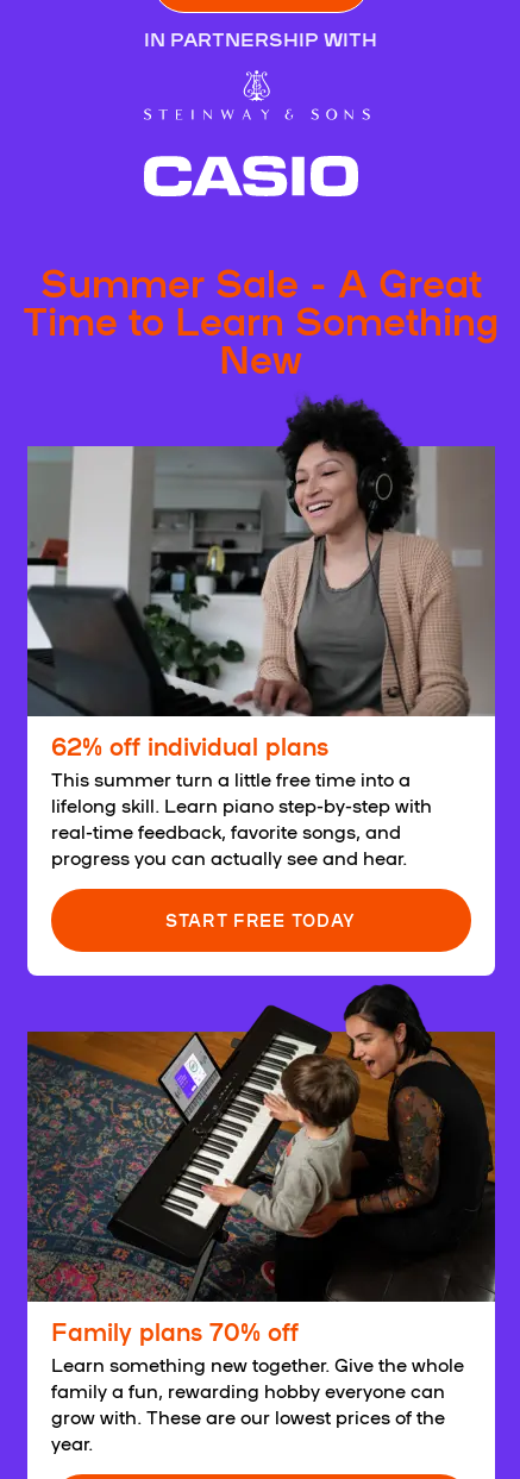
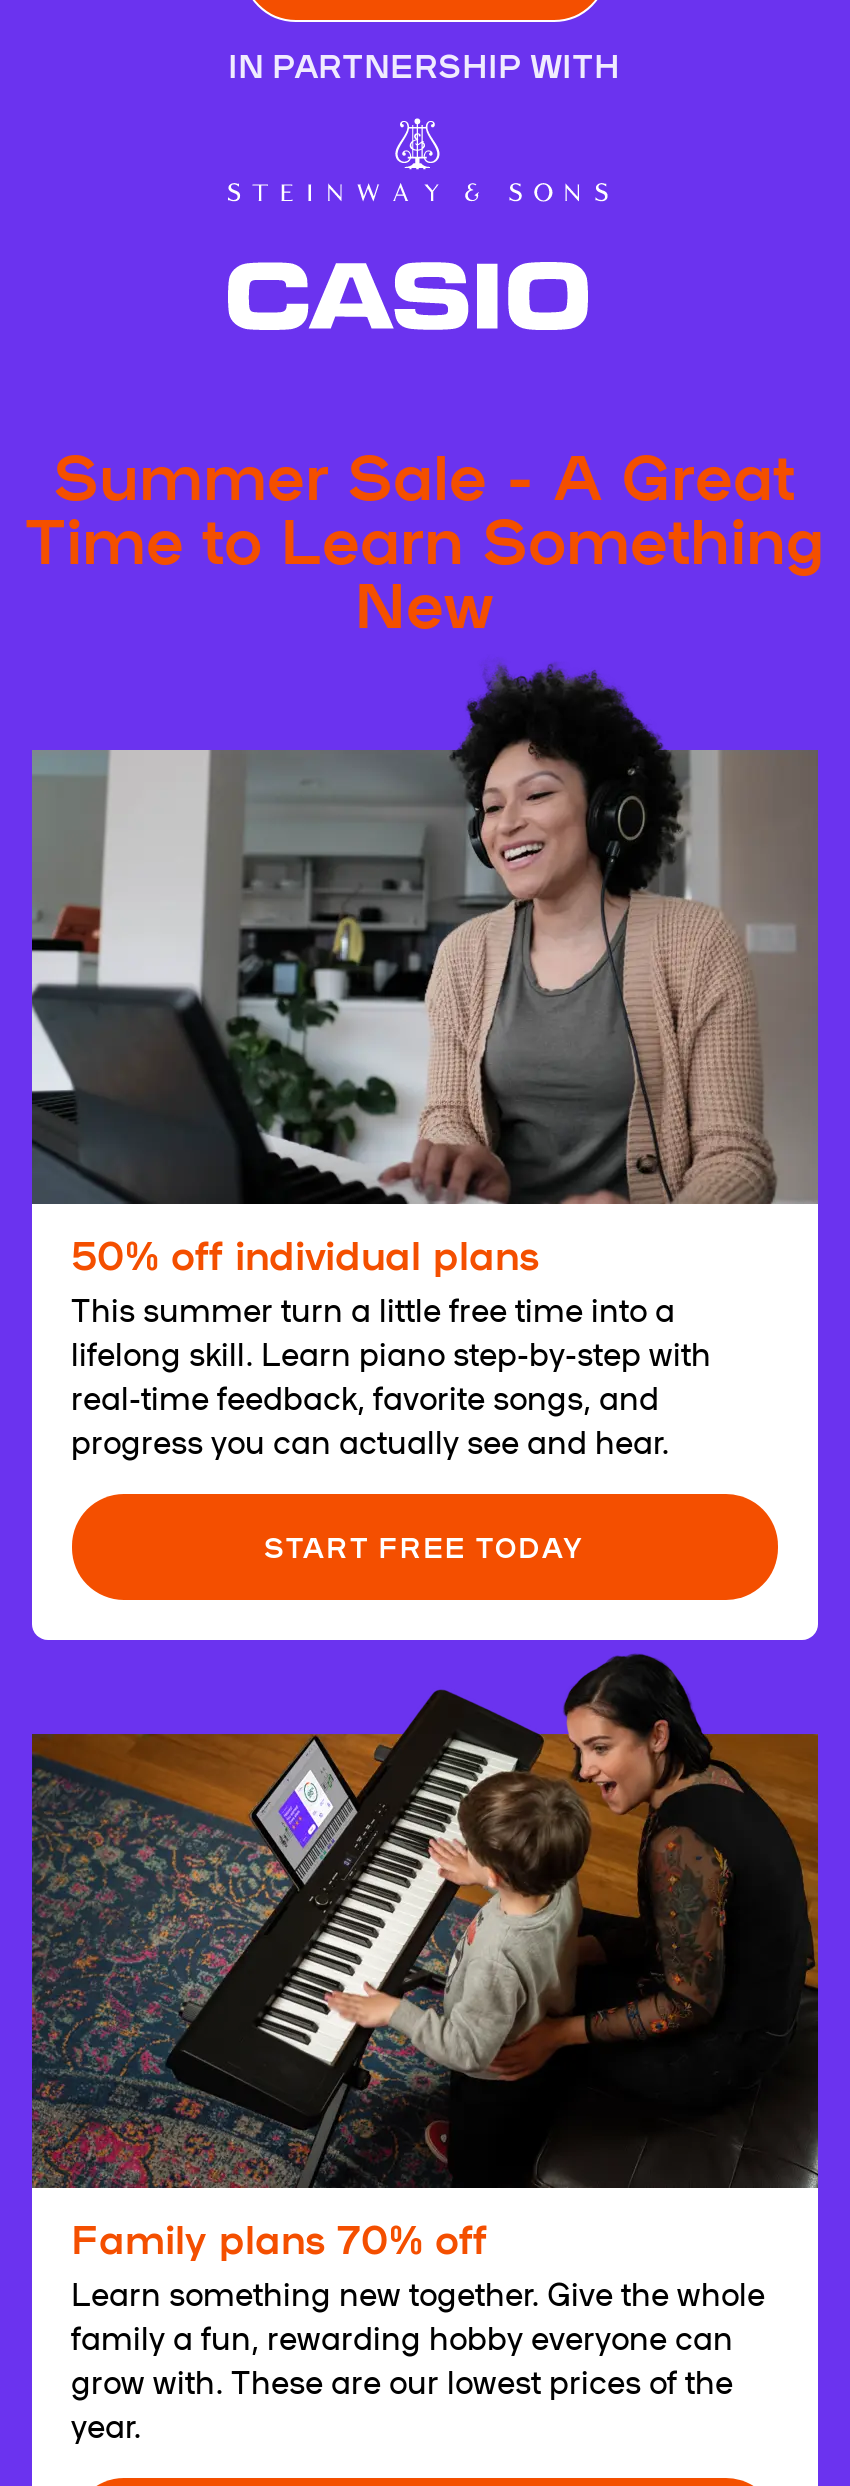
[51,728,328,761] 62% off individual plans -> [71,1223,539,1279] 50% off individual plans

